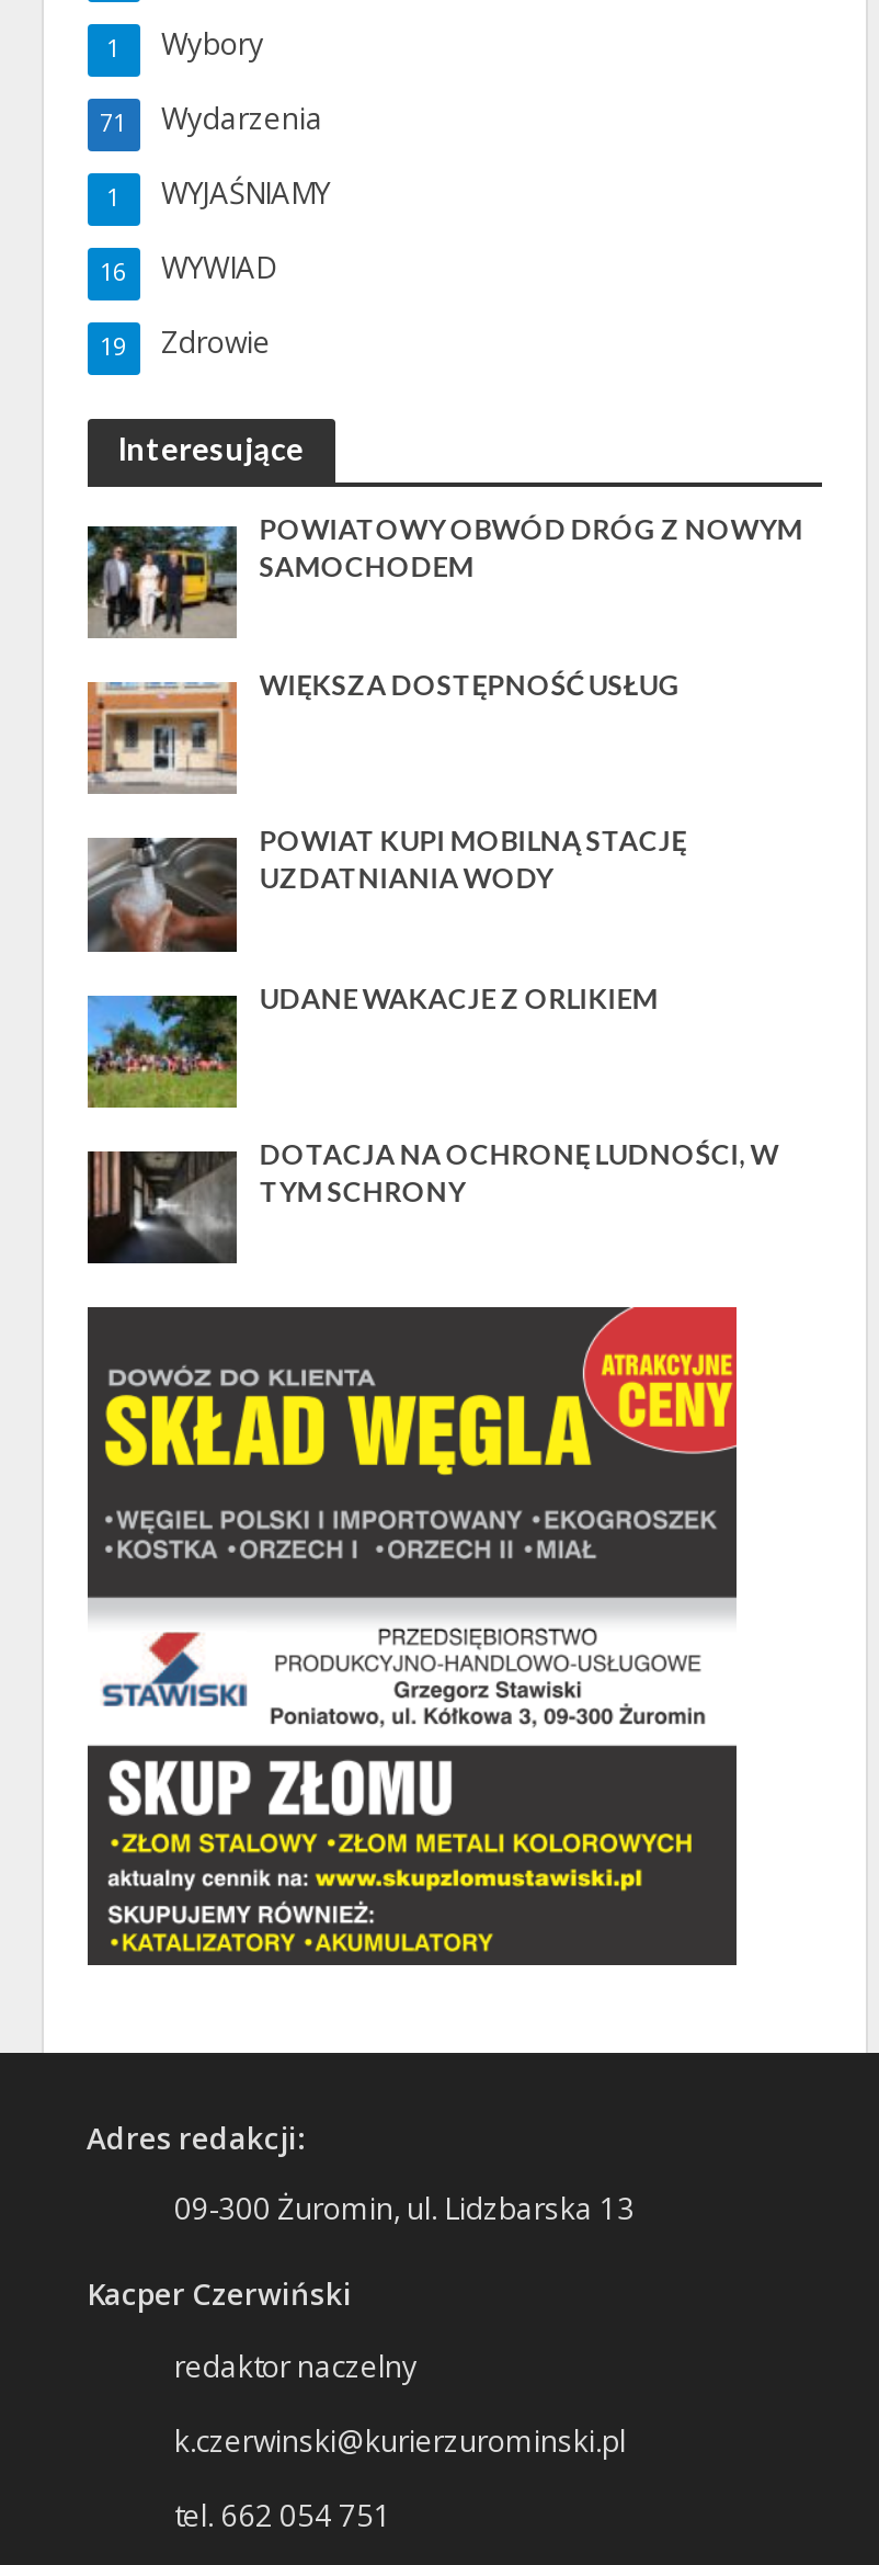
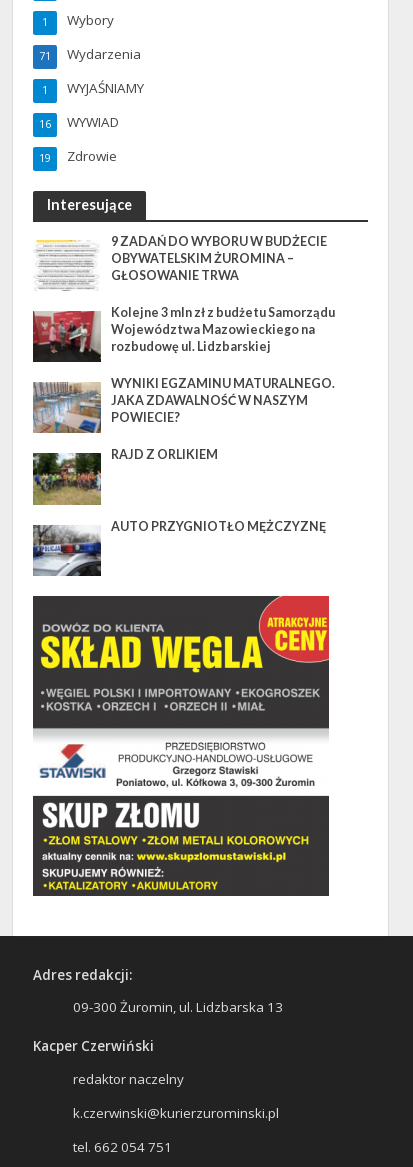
[85,514,803,638] [image] | POWIATOWY OBWÓD DRÓG Z NOWYM | SAMOCHODEM -> [33,234,327,291] [image] | 9 ZADAŃ DO WYBORU W BUDŻECIE | OBYWATELSKIM ŻUROMINA – | GŁOSOWANIE TRWA
[85,669,680,792] [image] | WIĘKSZA DOSTĘPNOŚĆ USŁUG -> [32,305,335,362] [image] | Kolejne 3 mln zł z budżetu Samorządu | Województwa Mazowieckiego na | rozbudowę ul. Lidzbarskiej
[85,825,687,954] [image] | POWIAT KUPI MOBILNĄ STACJĘ | UZDATNIANIA WODY -> [32,376,335,434] [image] | WYNIKI EGZAMINU MATURALNEGO. | JAKA ZDAWALNOŚĆ W NASZYM | POWIECIE?
[85,981,658,1105] [image] | UDANE WAKACJE Z ORLIKIEM -> [32,447,218,505] [image] | RAJD Z ORLIKIEM
[85,1137,779,1266] [image] | DOTACJA NA OCHRONĘ LUDNOŚCI, W | TYM SCHRONY -> [32,518,326,576] [image] | AUTO PRZYGNIOTŁO MĘŻCZYZNĘ

